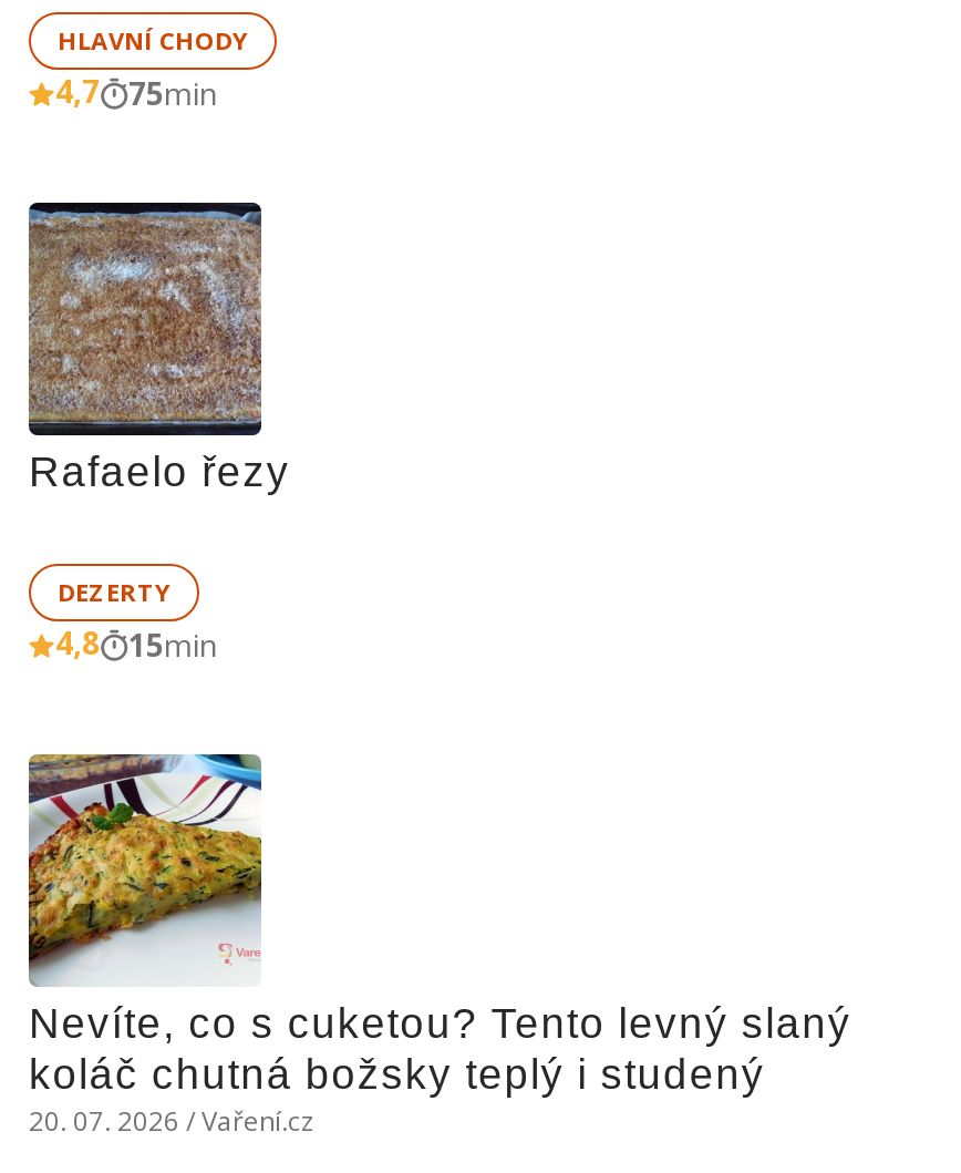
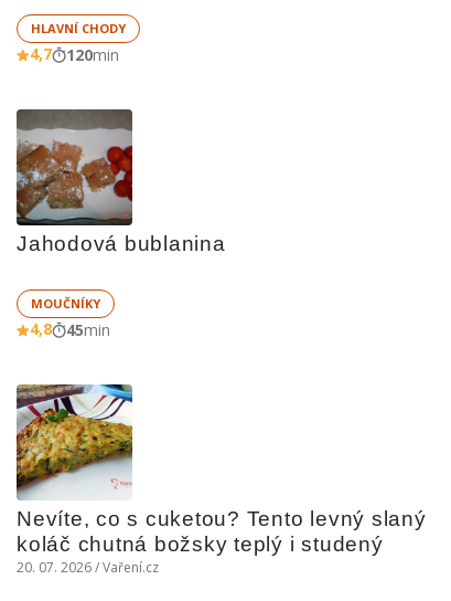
[55,70,217,114] 4,7 75min -> [30,43,119,65] 4,7 120min
[27,200,290,495] [image] | Rafaelo řezy -> [15,108,226,255] [image] | Jahodová bublanina
[58,575,170,608] DEZERTY -> [31,295,100,312] MOUČNÍKY
[55,621,217,666] 4,8 15min -> [30,318,110,340] 4,8 45min

